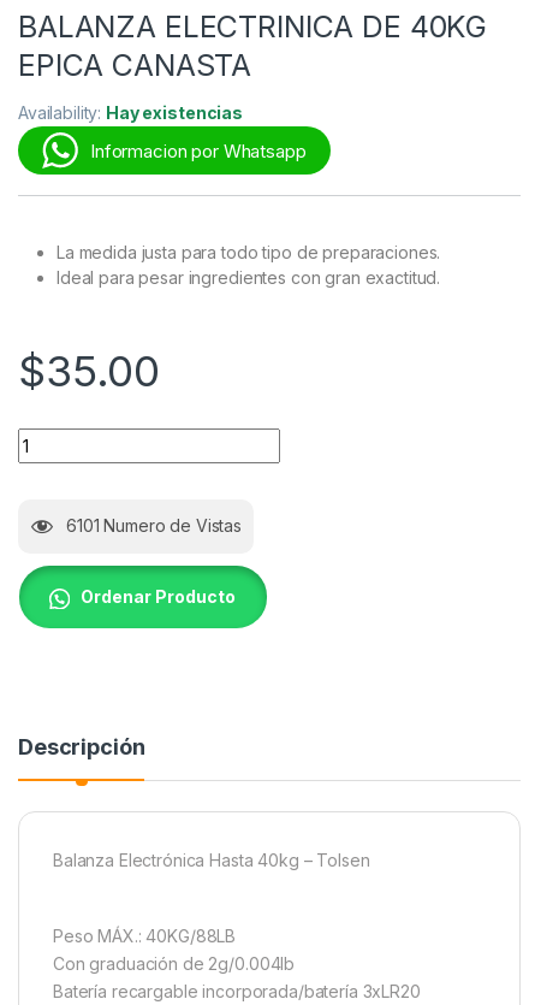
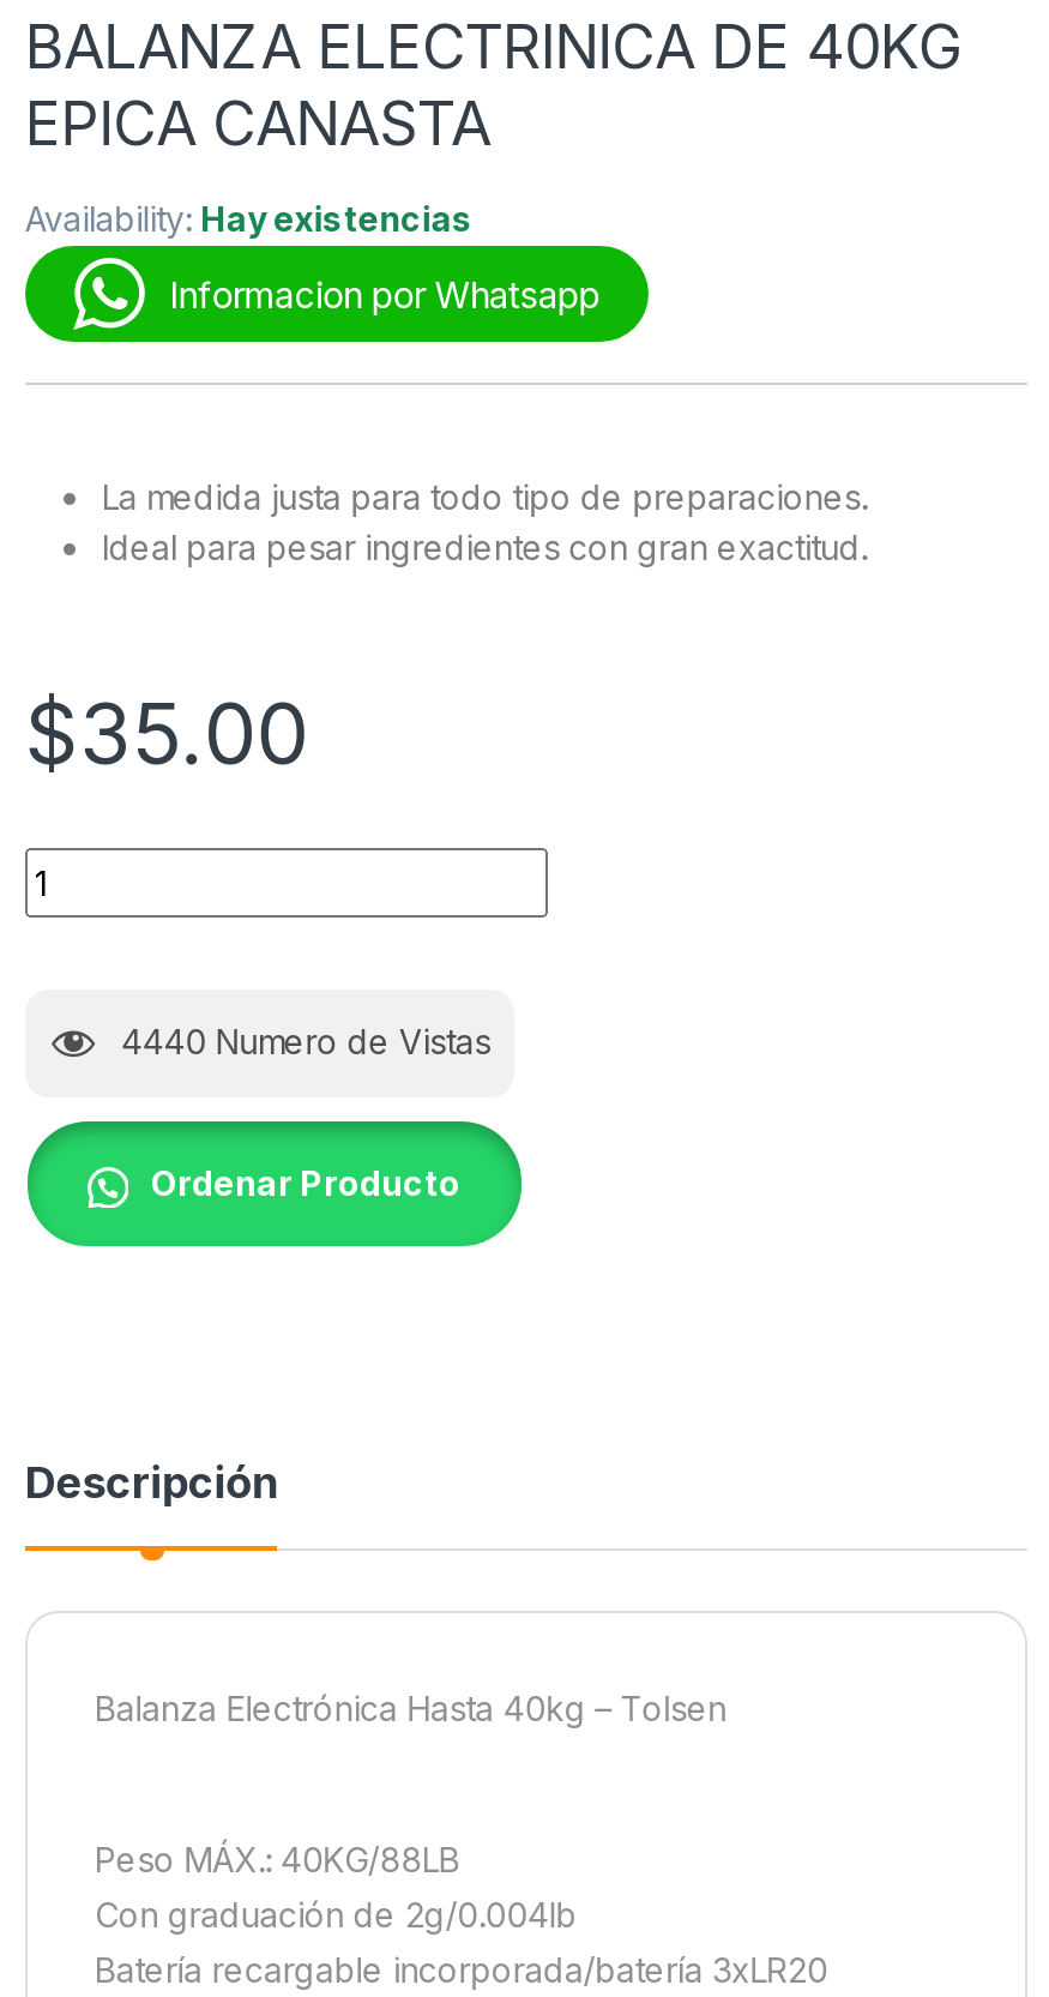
[66,515,242,536] 6101 Numero de Vistas -> [121,1021,491,1062] 4440 Numero de Vistas

